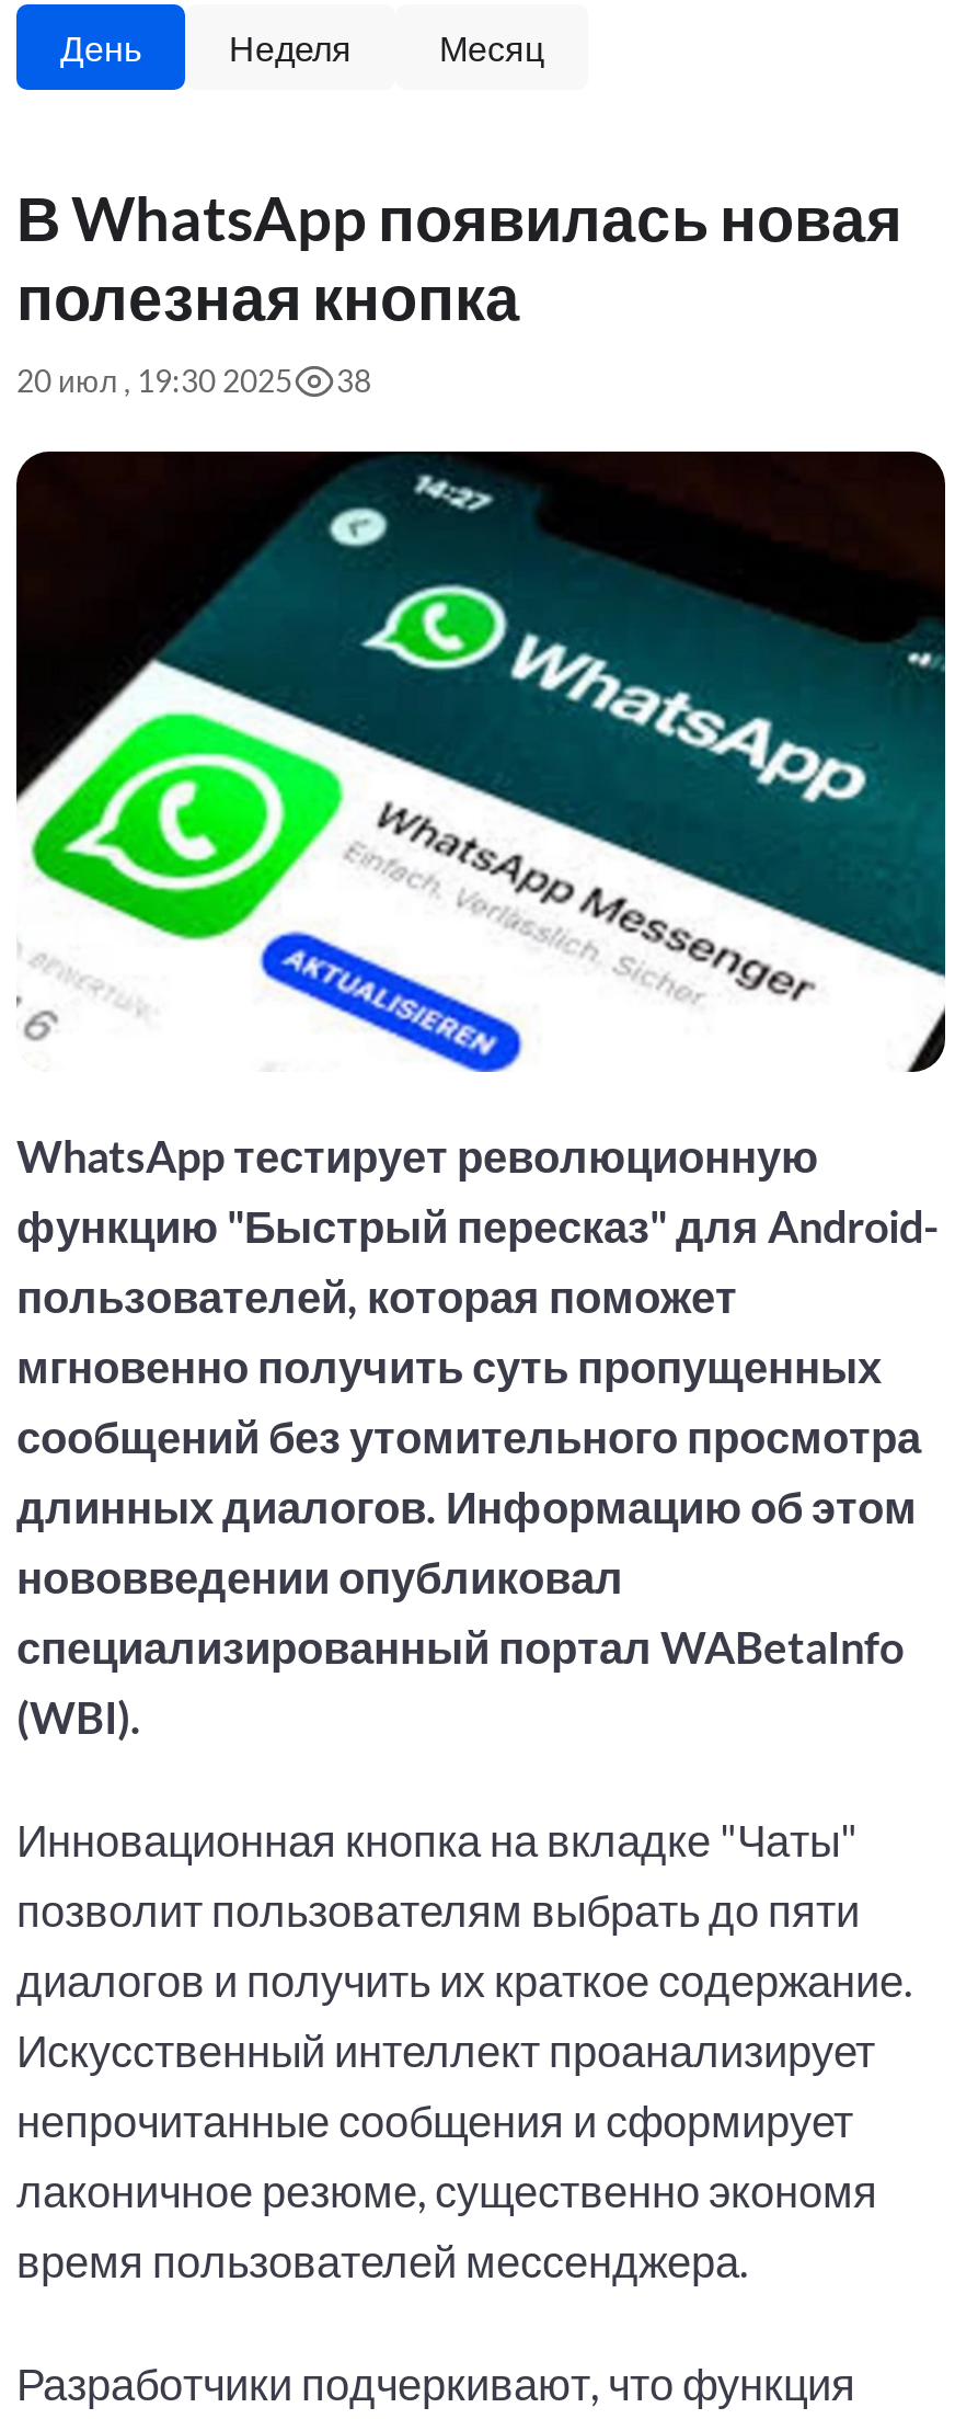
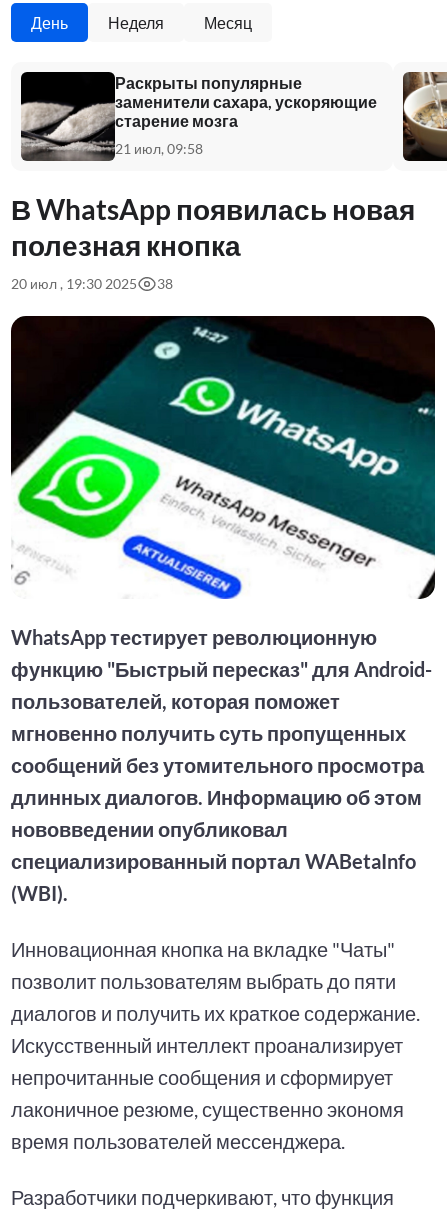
none -> [20,71,377,162] [image] | Раскрыты популярные | заменители сахара, ускоряющие | старение мозга | 21 июл, 09:58
none -> [402,71,444,162] [image]

